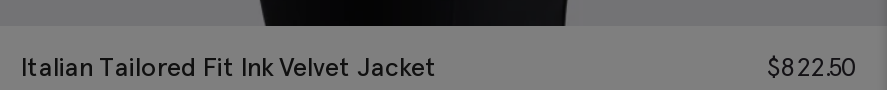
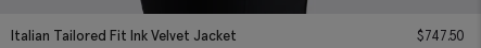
[767,50,857,84] $822.50 -> [417,27,465,45] $747.50

